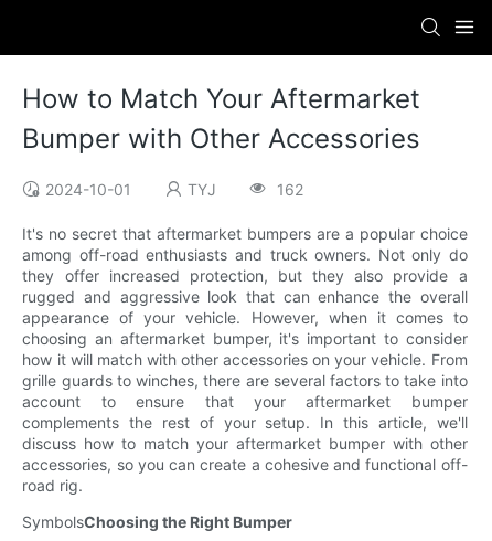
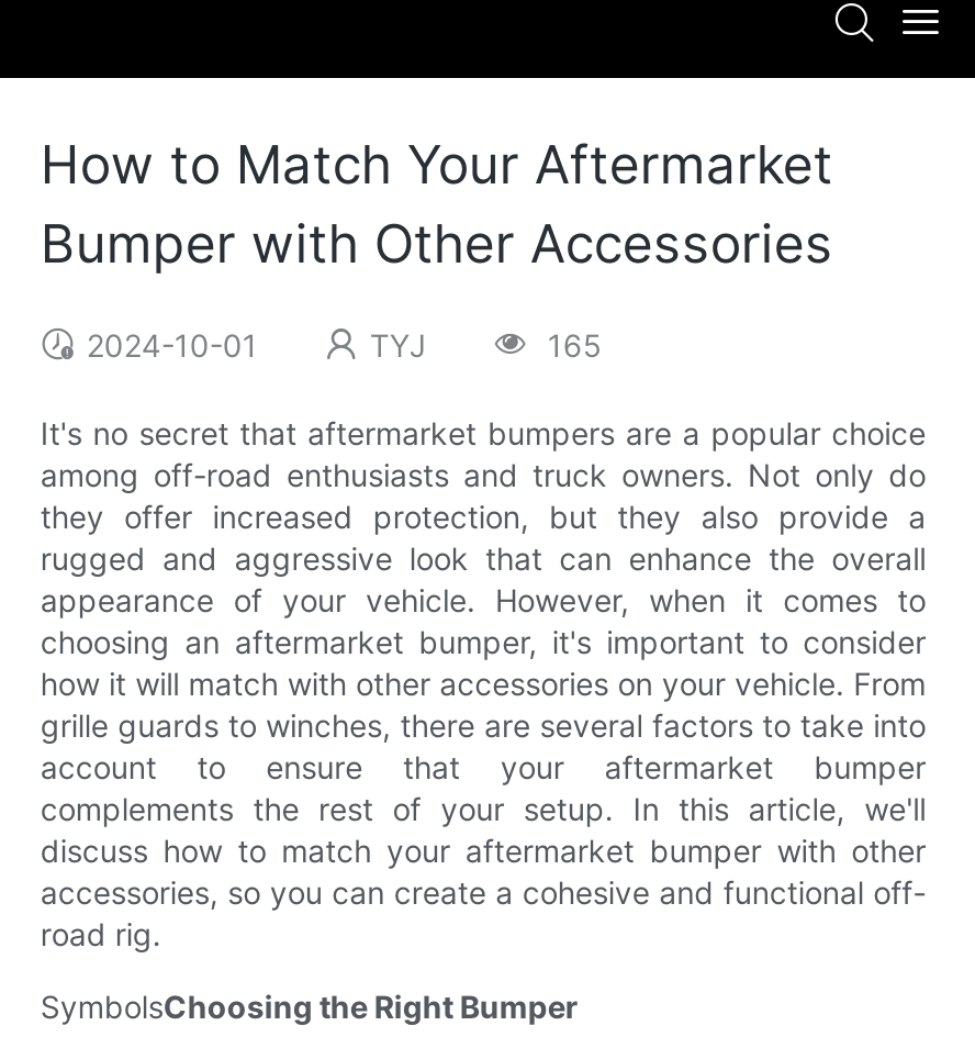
[277,180,304,199] 162 -> [548,327,603,364] 165

